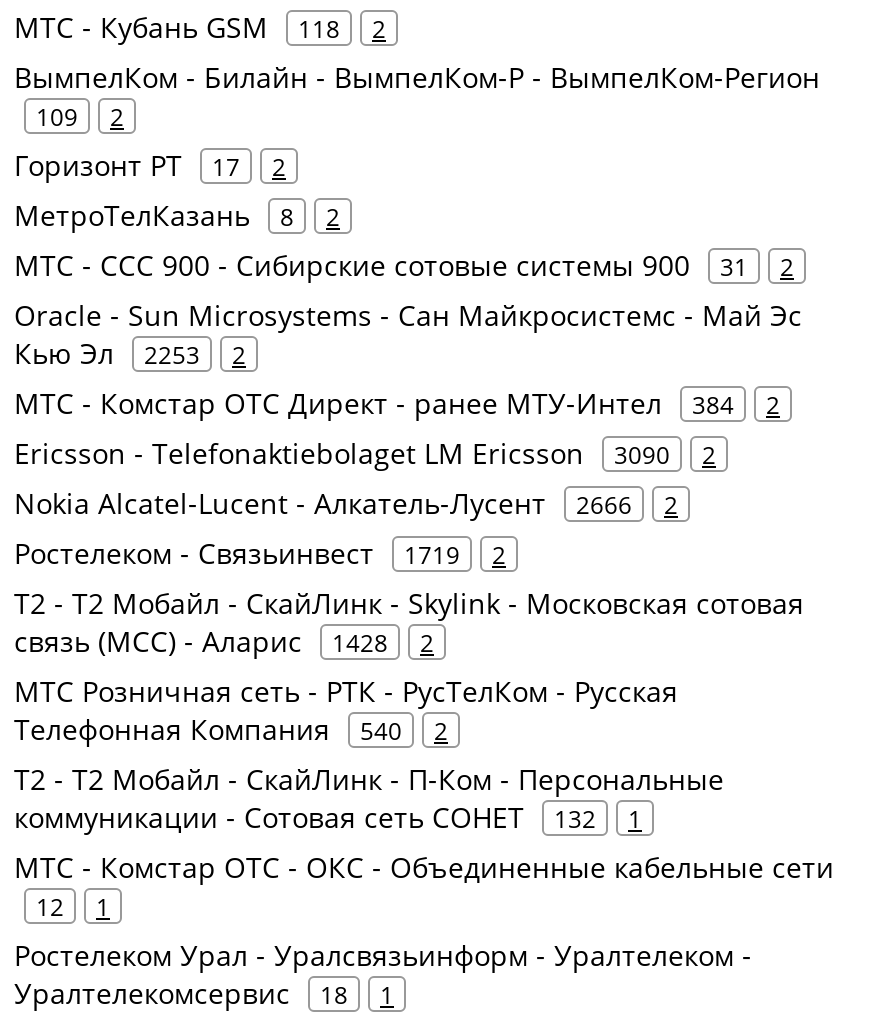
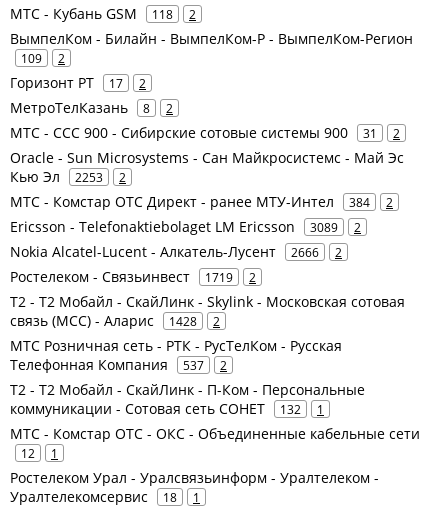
[14,434,716,472] Ericsson - Telefonaktiebolaget LM Ericsson 3090 2 -> [10,217,361,236] Ericsson - Telefonaktiebolaget LM Ericsson 3089 2
[14,710,448,748] Телефонная Компания 540 2 -> [10,355,227,374] Телефонная Компания 537 2

